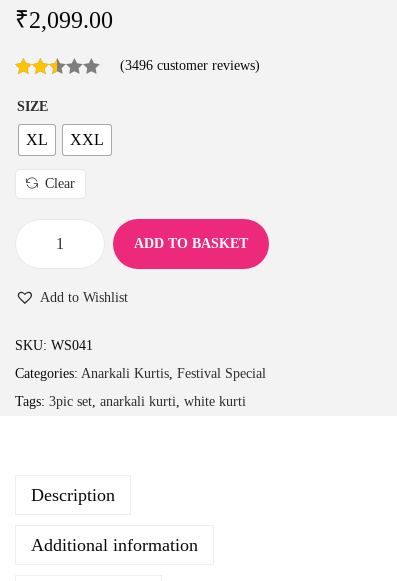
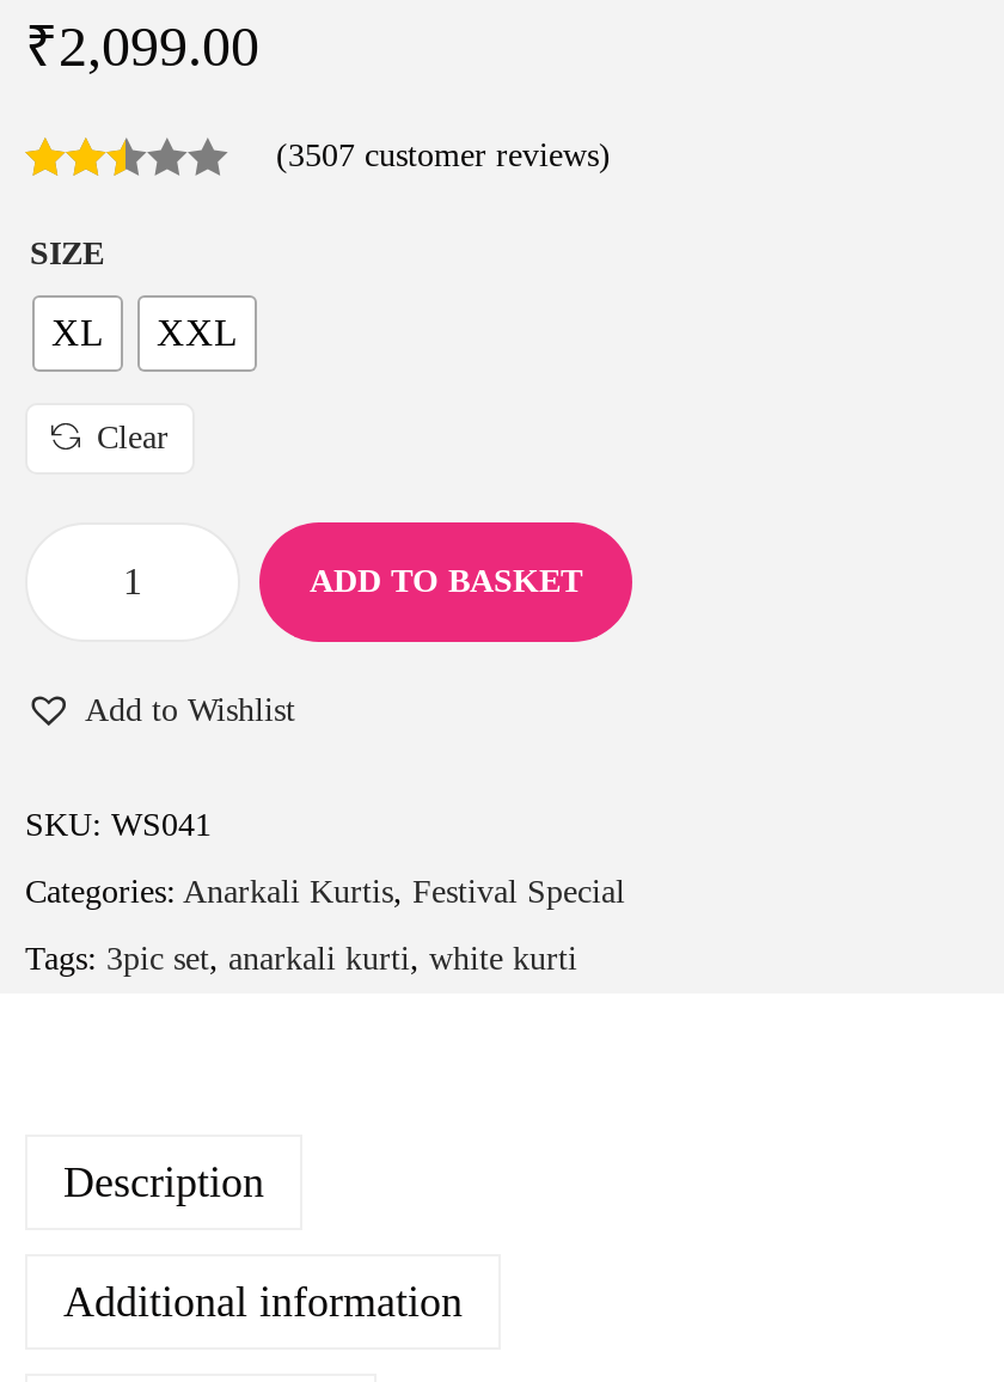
[120,58,260,73] (3496 customer reviews) -> [276,139,611,175] (3507 customer reviews)

